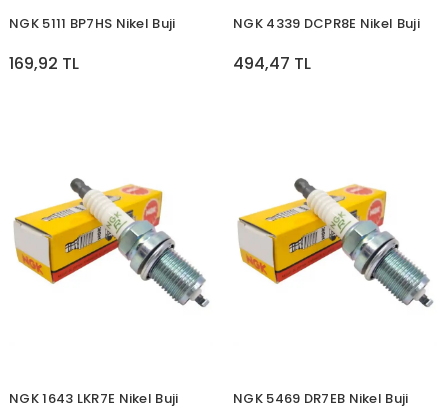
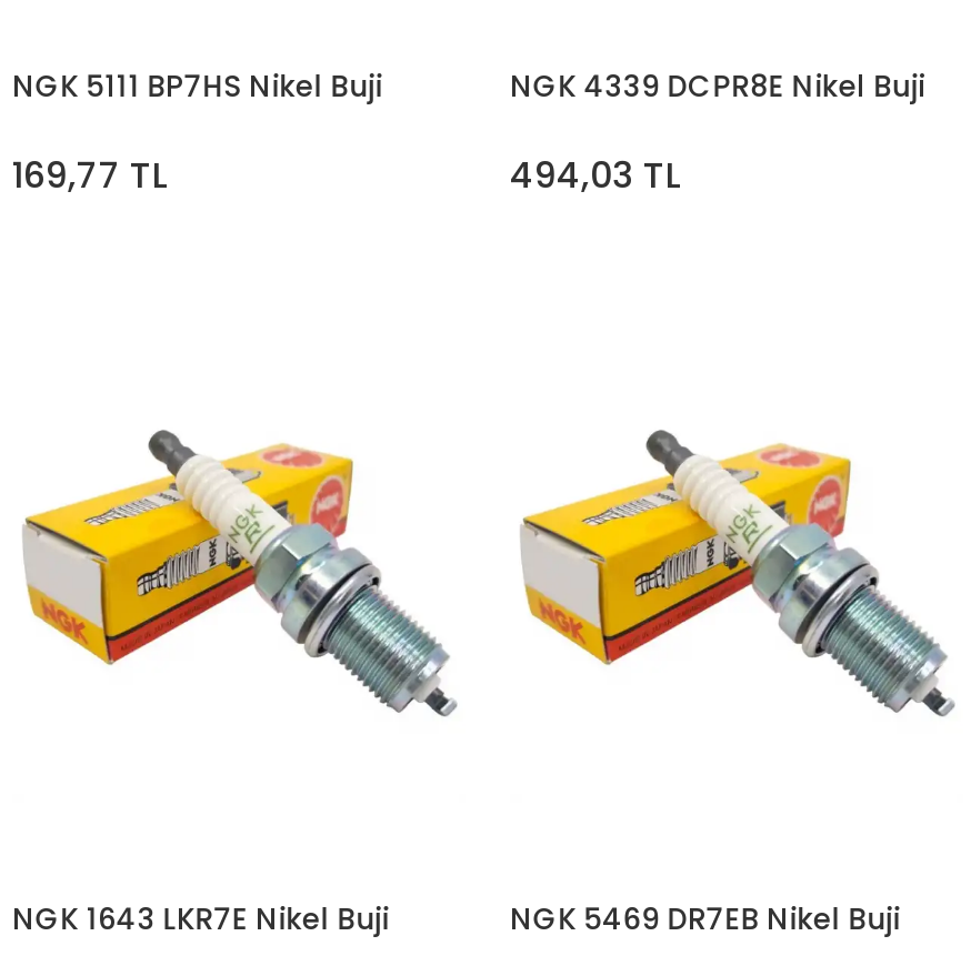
[9,51,79,74] 169,92 TL -> [12,149,168,200] 169,77 TL
[233,51,311,74] 494,47 TL -> [510,149,681,200] 494,03 TL

